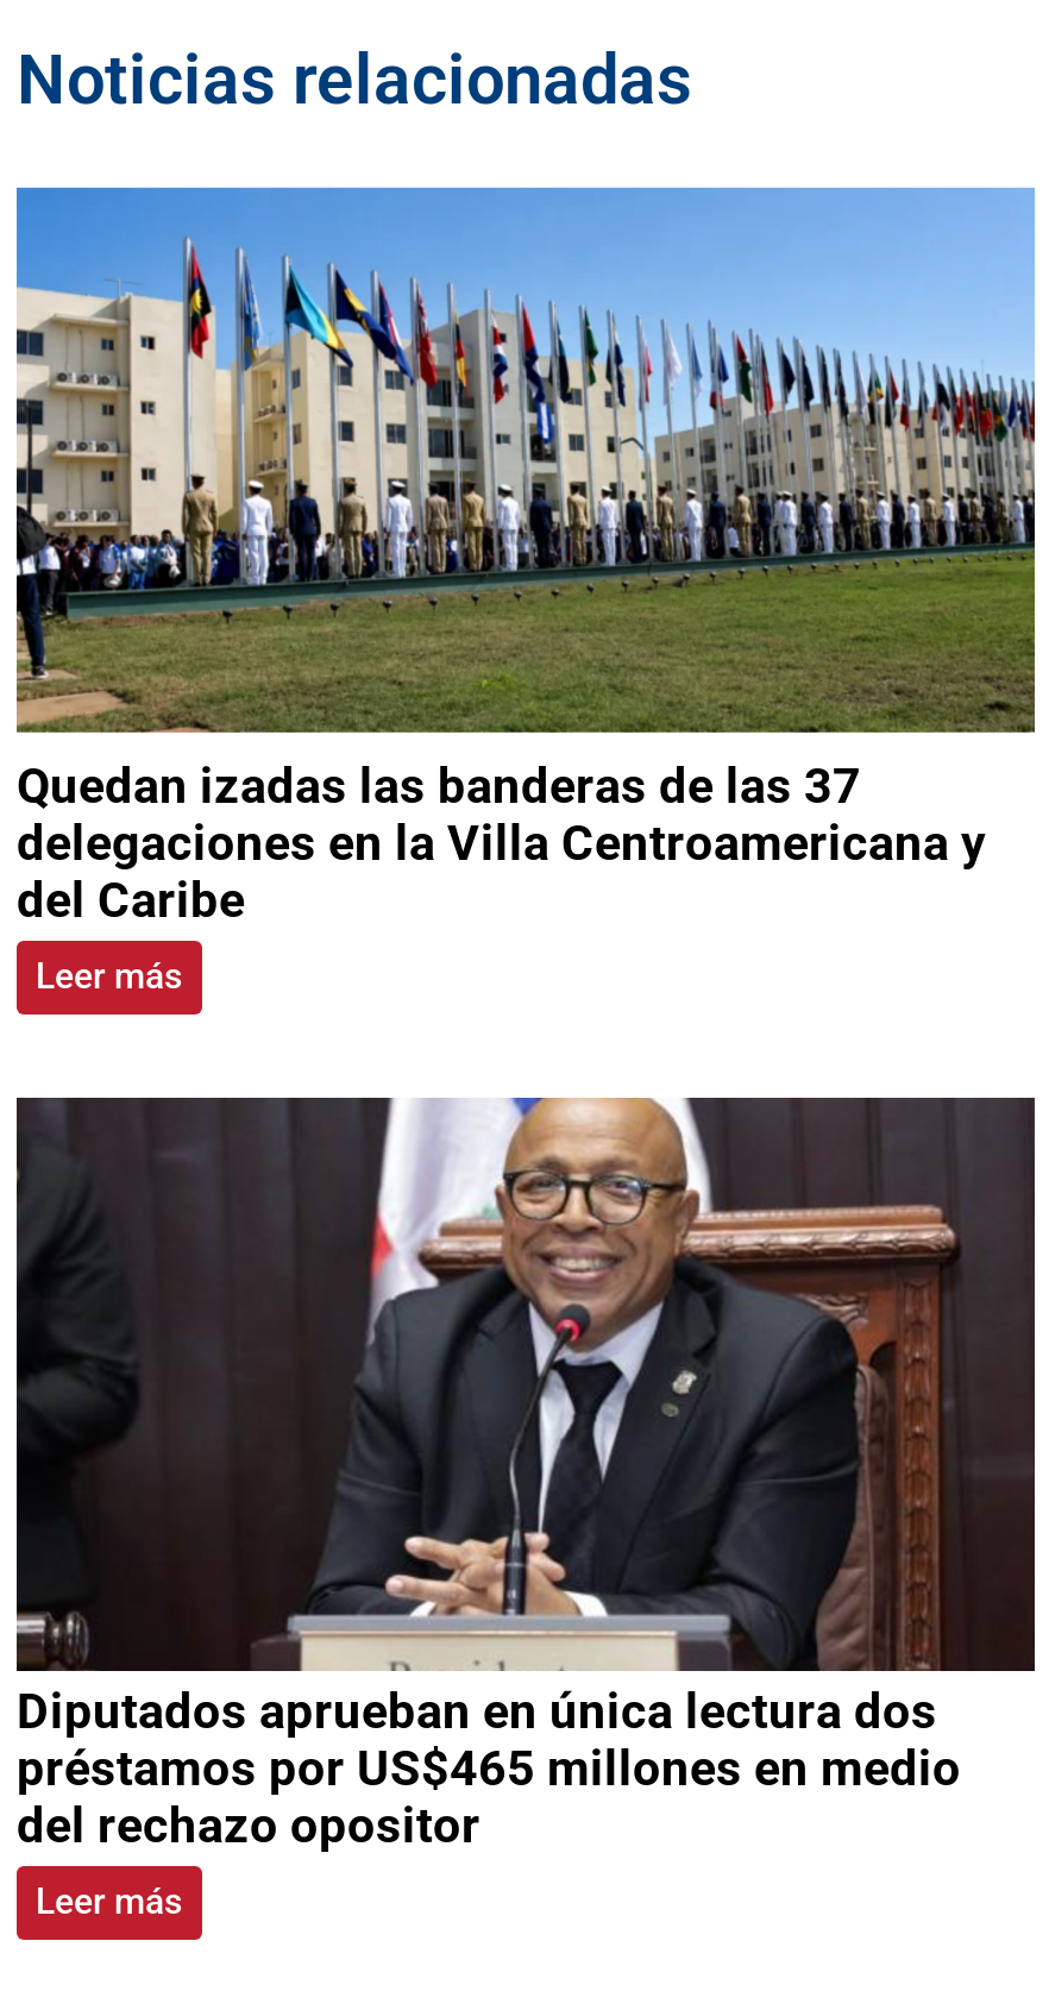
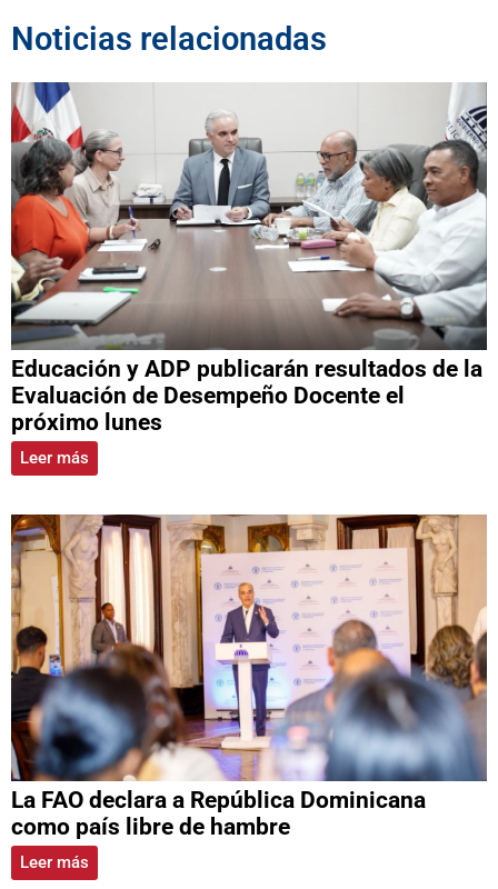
[14,174,1037,929] [image] | Quedan izadas las banderas de las 37 | delegaciones en la Villa Centroamericana y | del Caribe -> [10,81,488,435] [image] | Educación y ADP publicarán resultados de la | Evaluación de Desempeño Docente el | próximo lunes
[14,1097,1037,1854] [image] | Diputados aprueban en única lectura dos | préstamos por US$465 millones en medio | del rechazo opositor -> [10,513,488,841] [image] | La FAO declara a República Dominicana | como país libre de hambre

